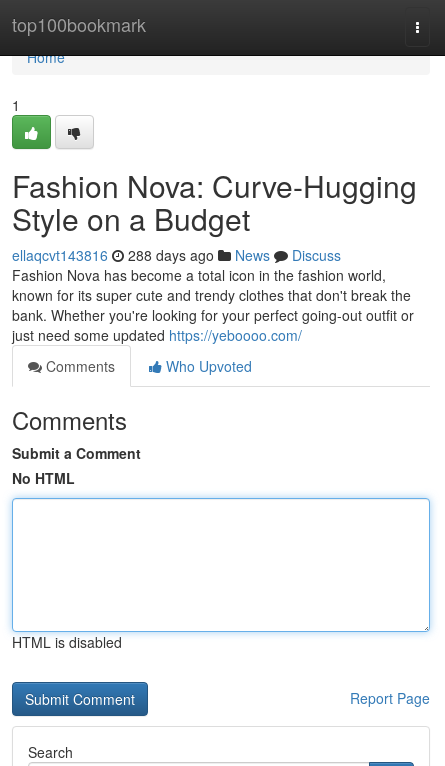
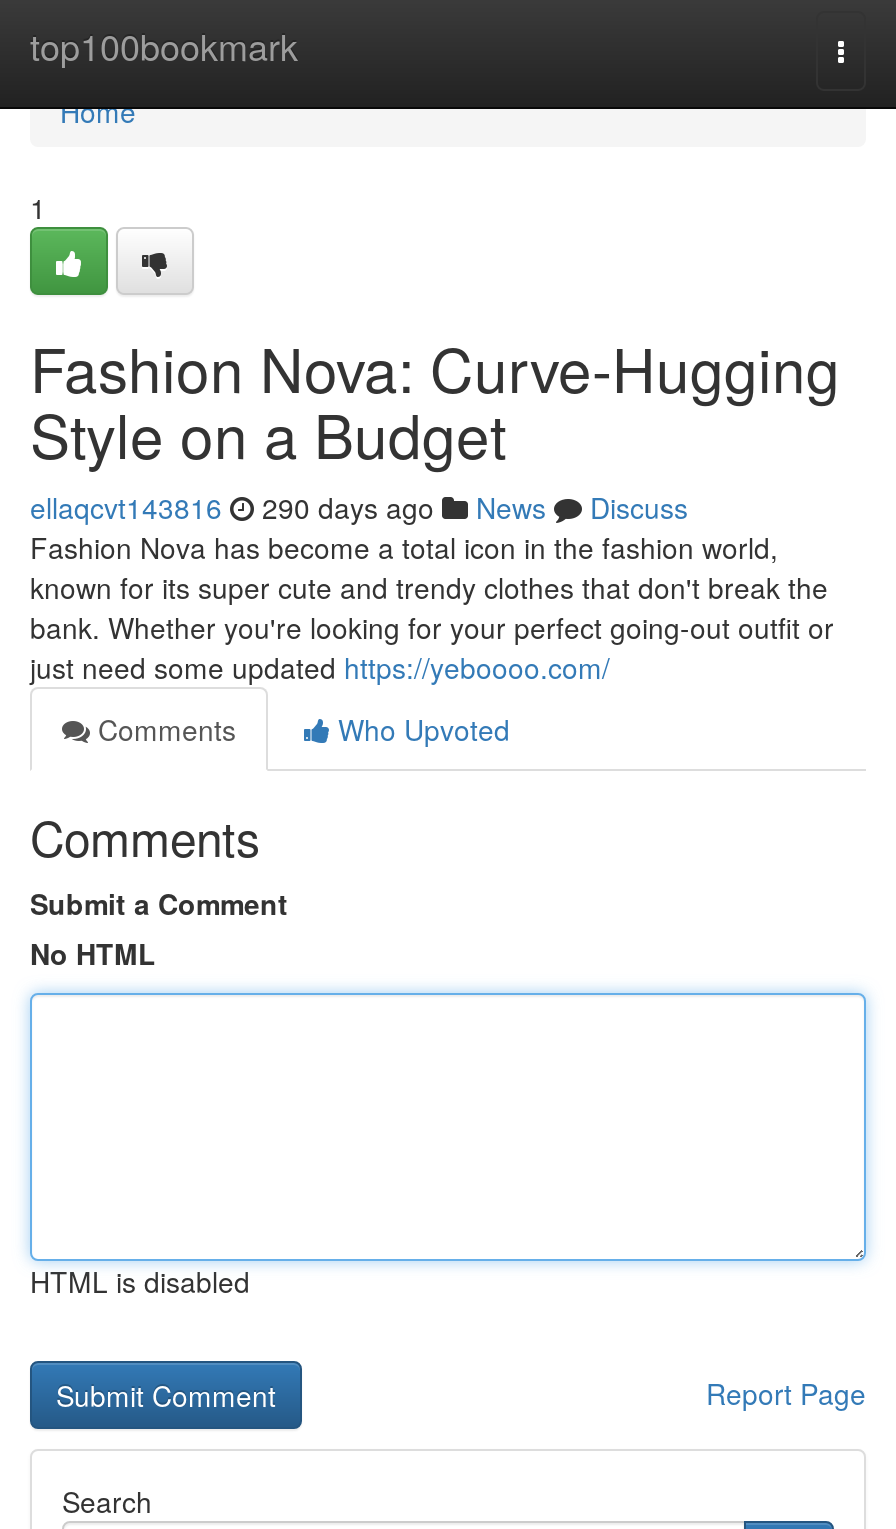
[12,245,341,265] ellaqcvt143816 288 days ago News Discuss -> [30,487,688,527] ellaqcvt143816 290 days ago News Discuss

